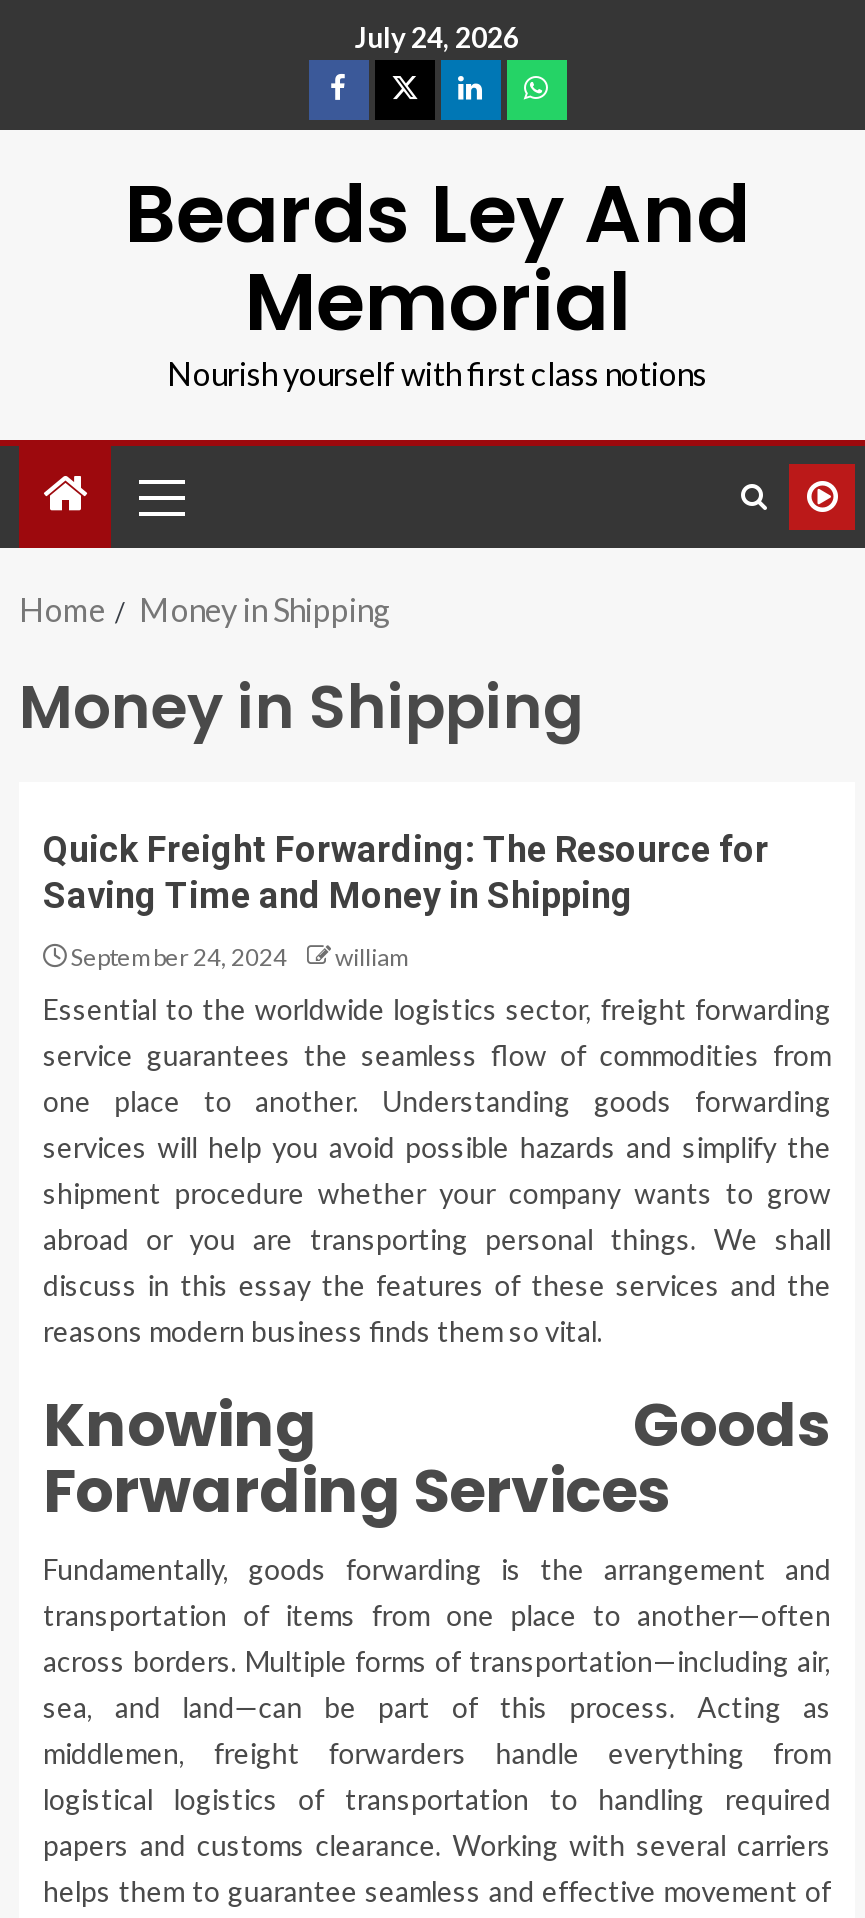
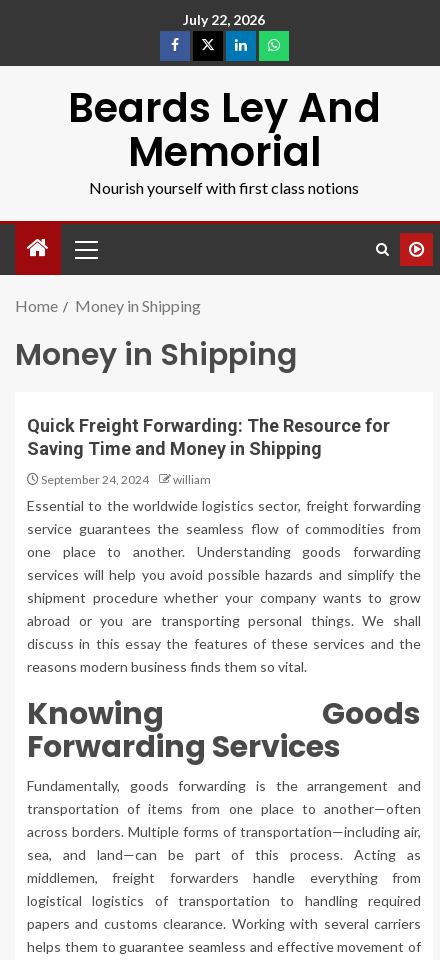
[355,21,519,55] July 24, 2026 -> [183,11,265,28] July 22, 2026

